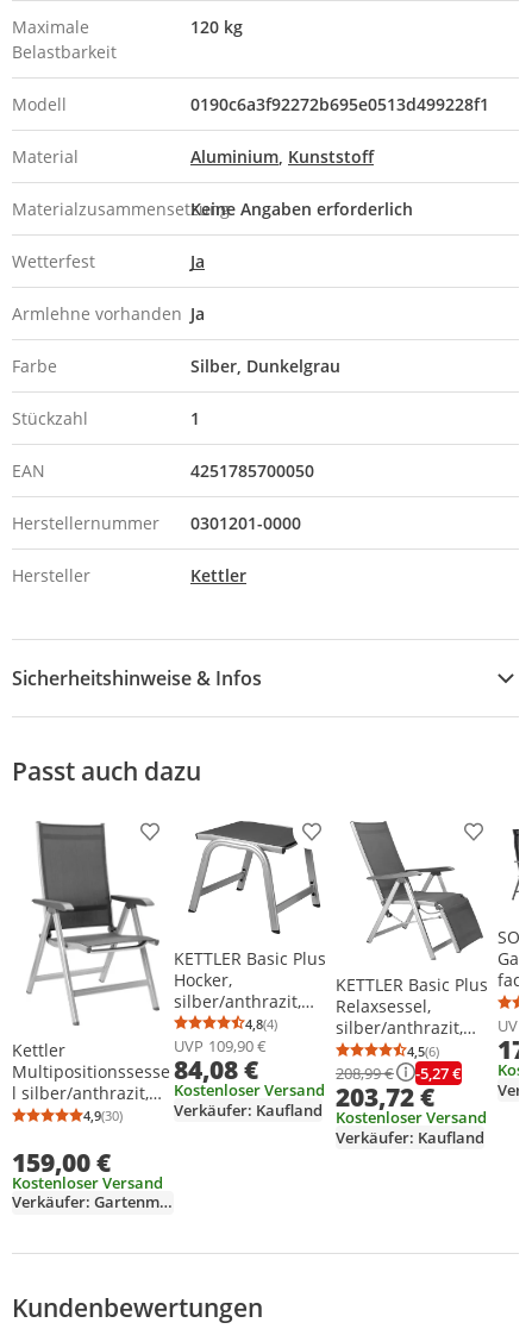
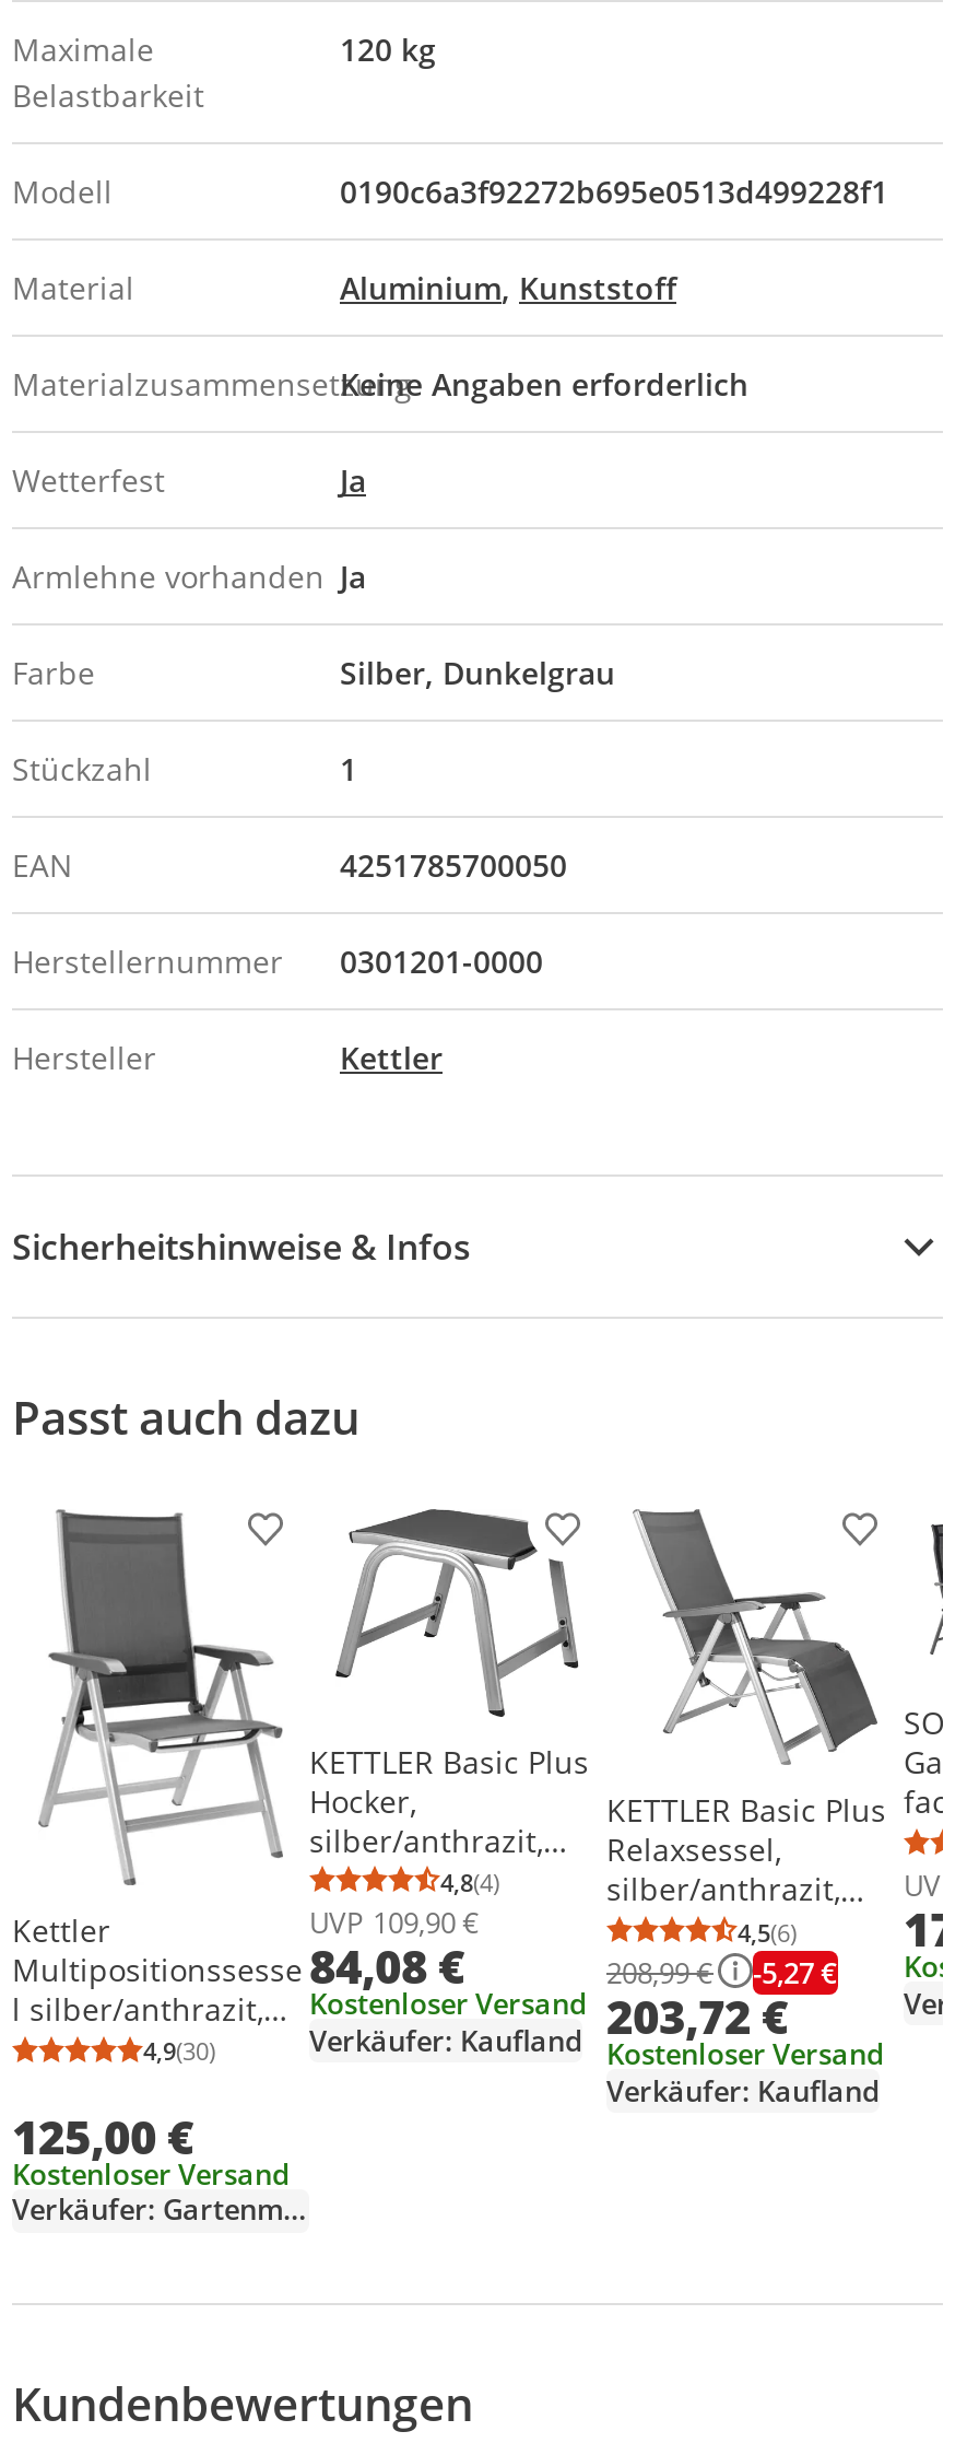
[12,1145,111,1179] 159,00 € -> [12,2106,193,2167] 125,00 €

